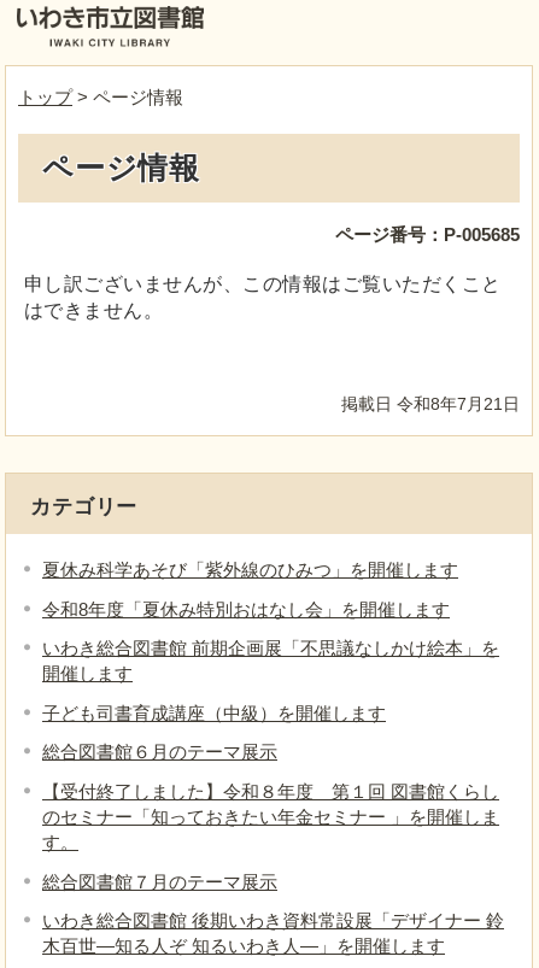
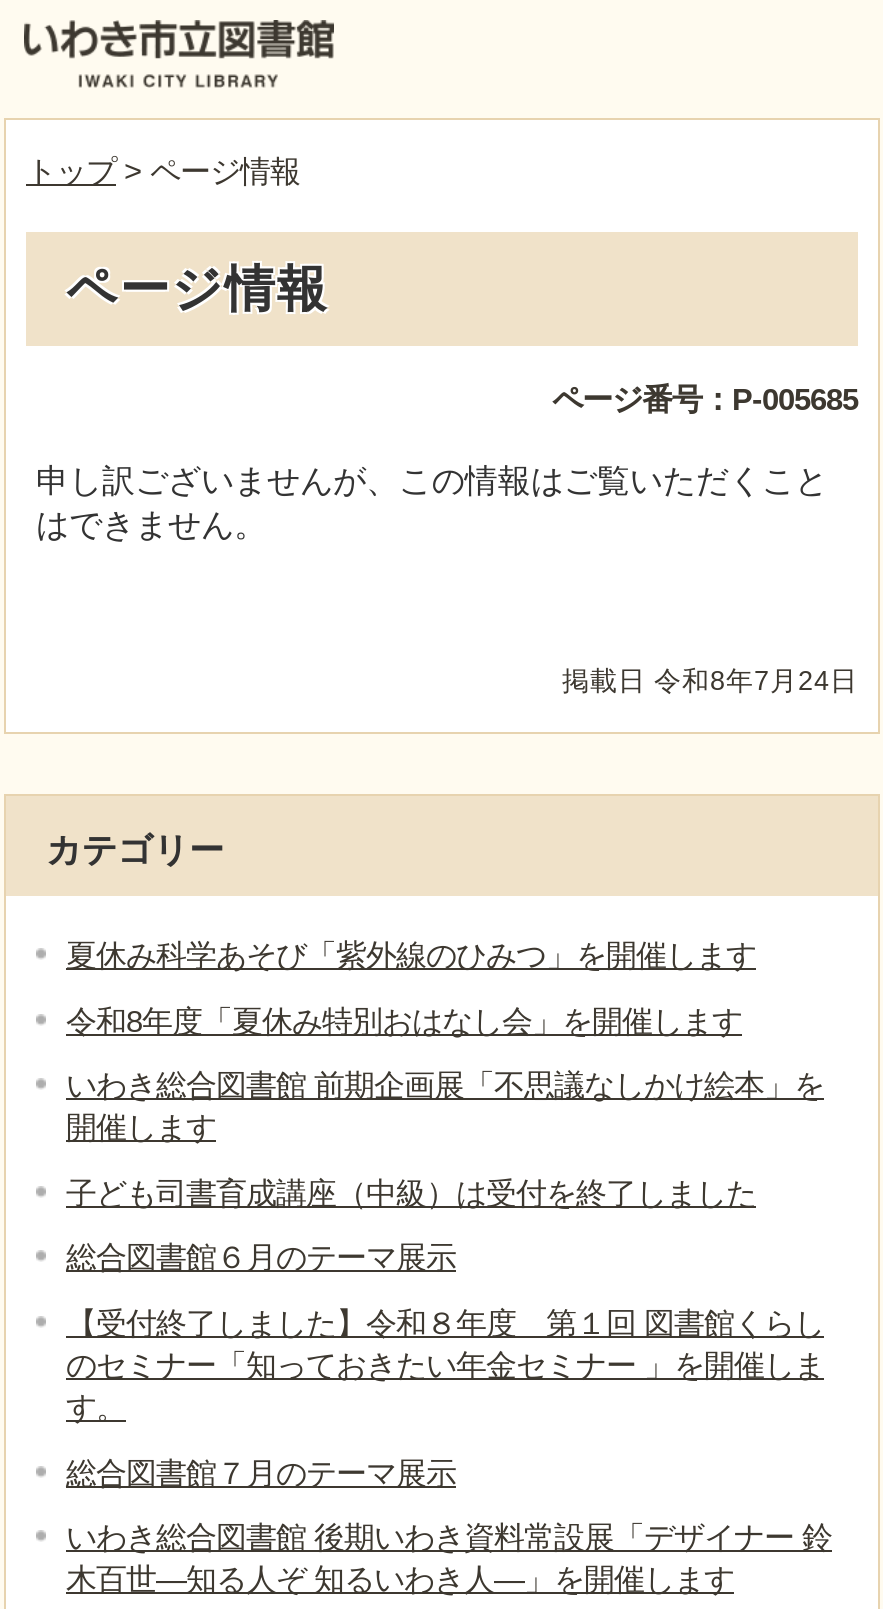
[341,396,520,414] 掲載日 令和8年7月21日 -> [562,666,858,696] 掲載日 令和8年7月24日
[42,703,386,723] 子ども司書育成講座（中級）を開催します -> [66,1176,756,1210] 子ども司書育成講座（中級）は受付を終了しました

